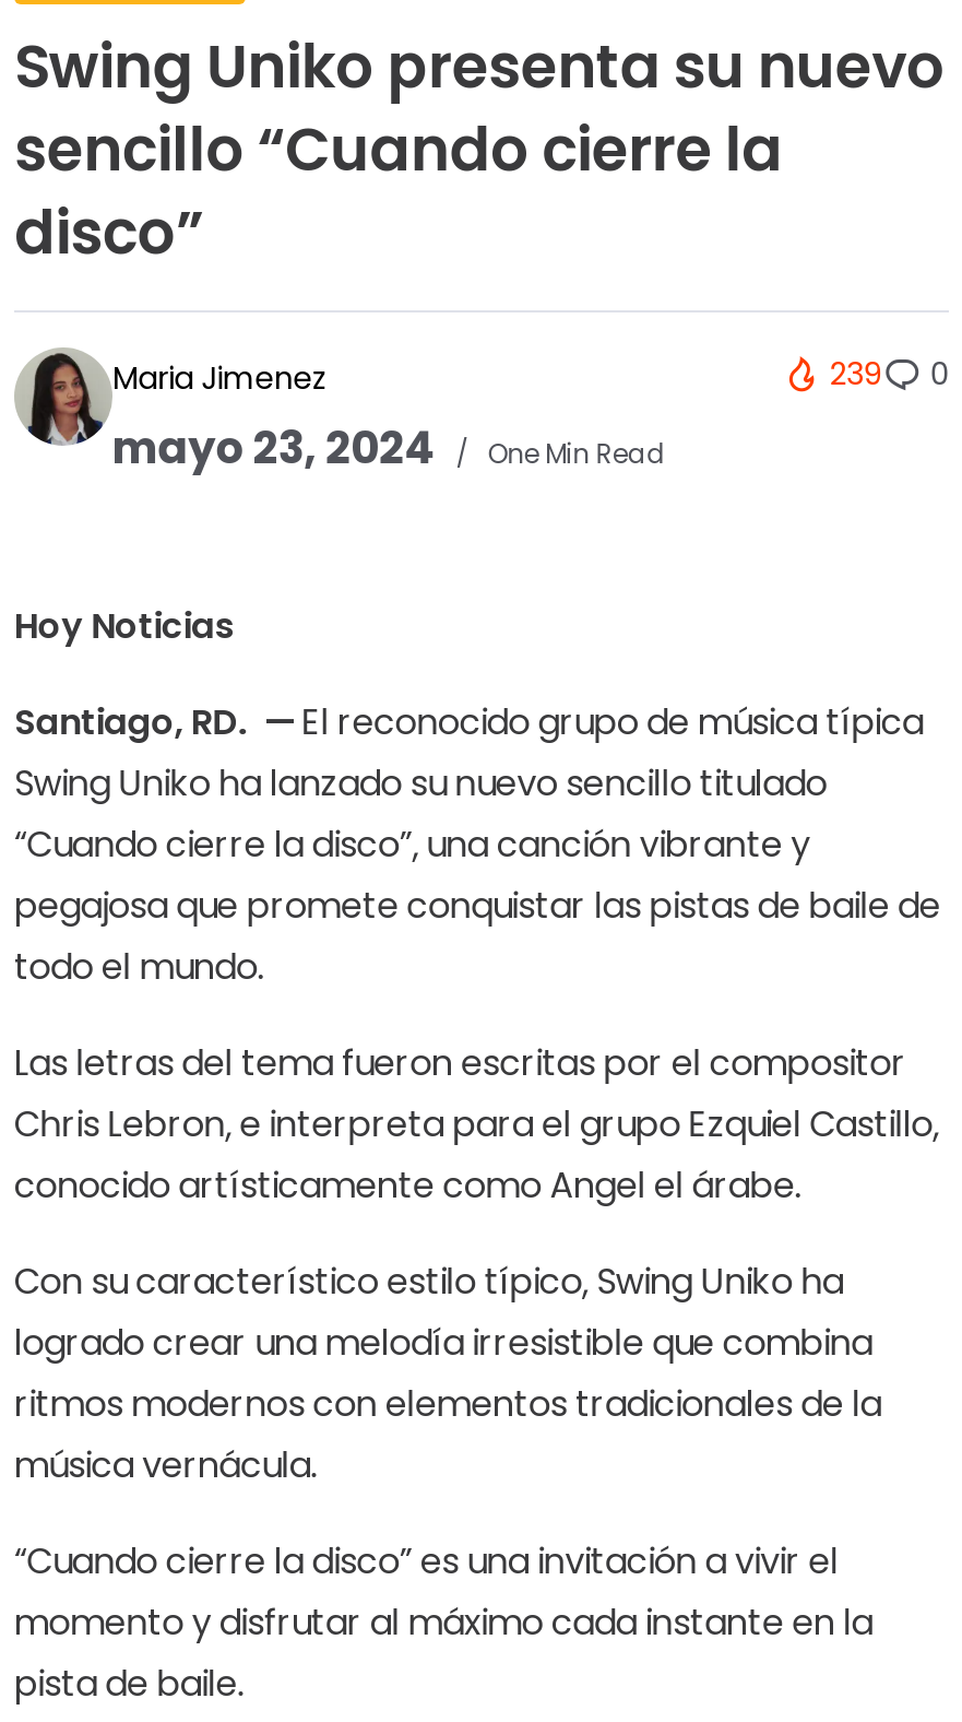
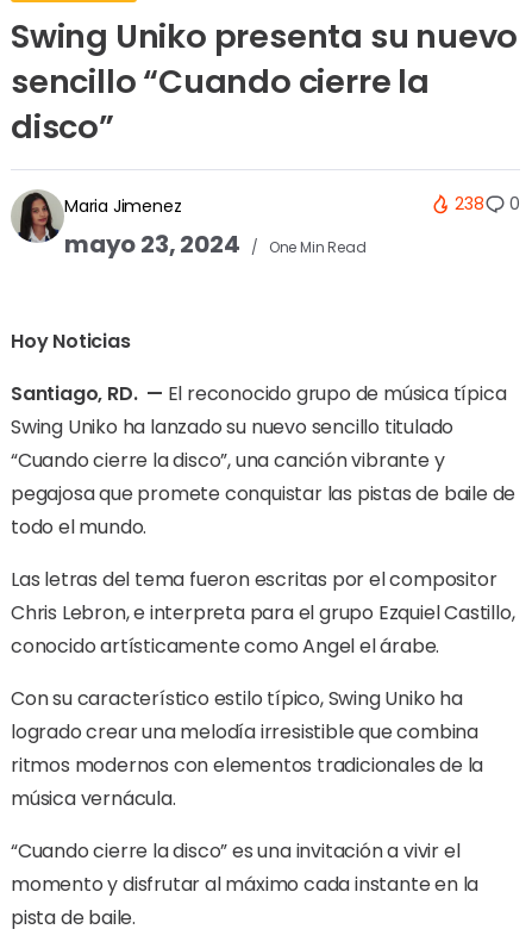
[829,352,949,396] 239 0 -> [455,192,520,216] 238 0

